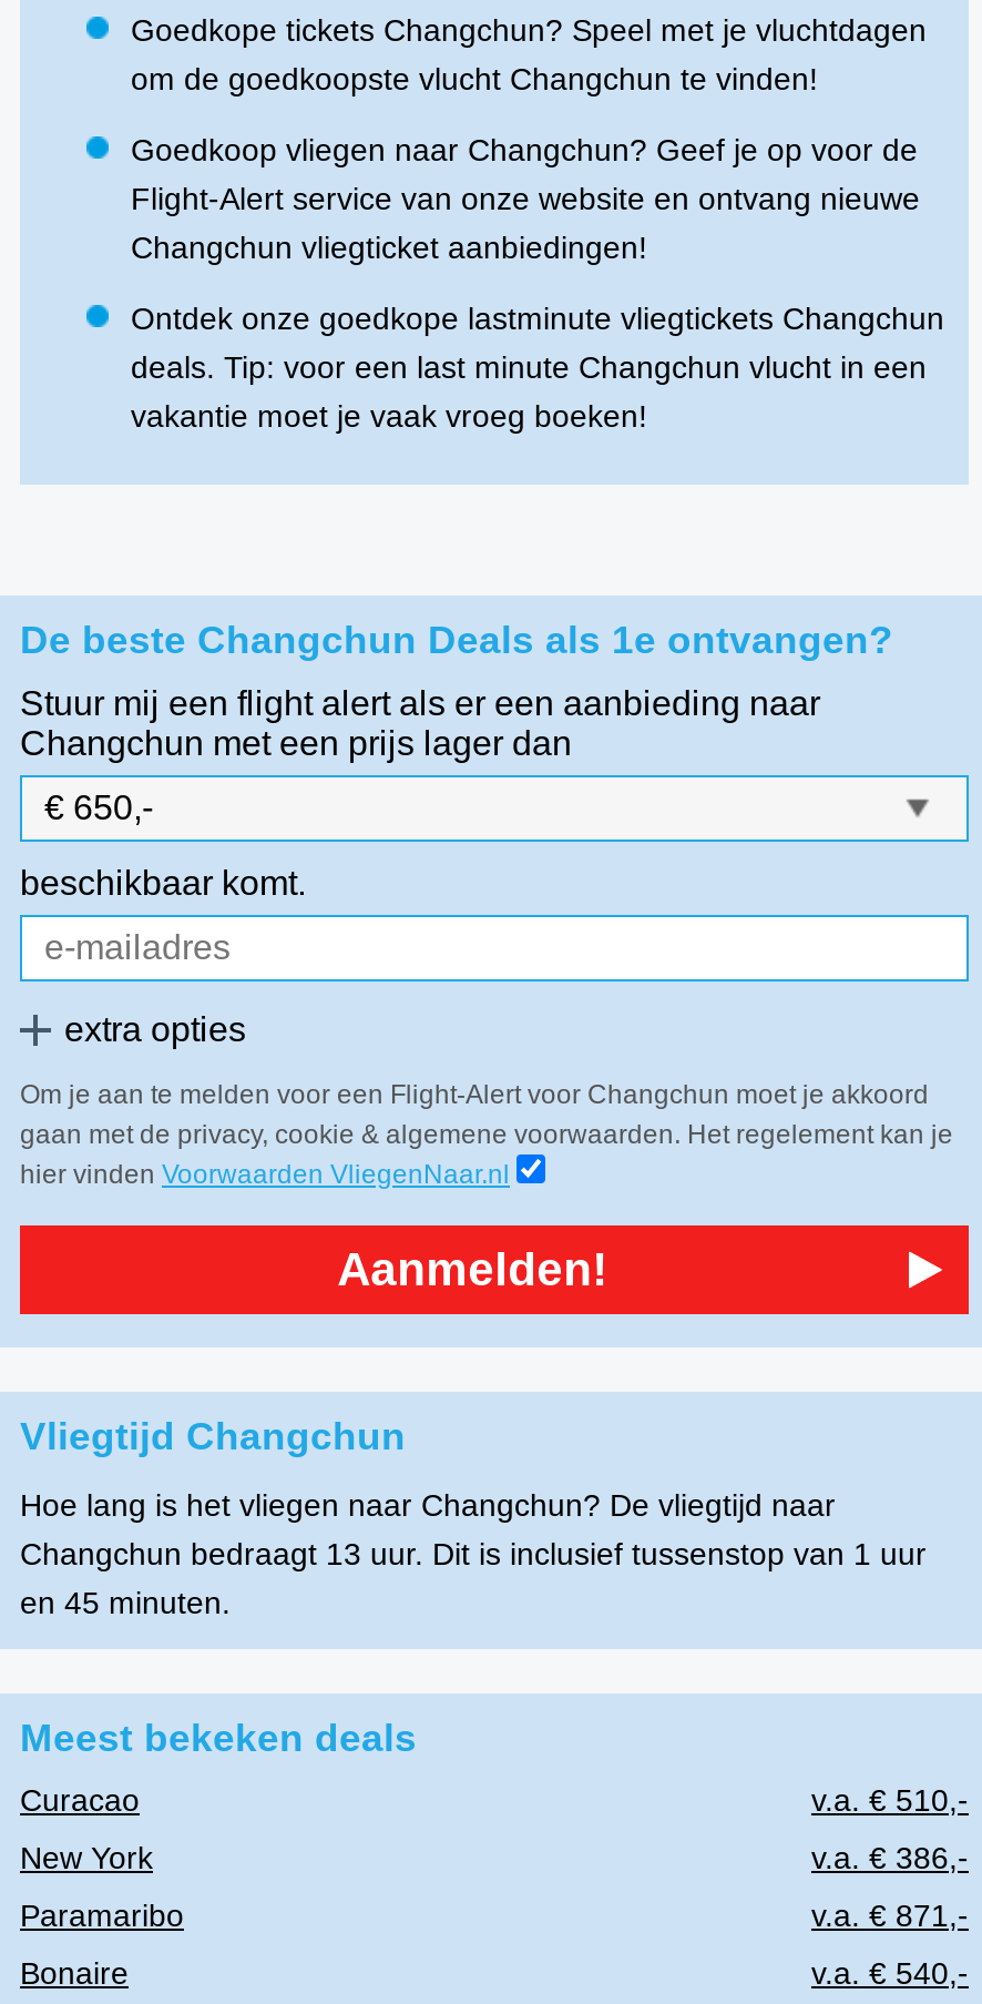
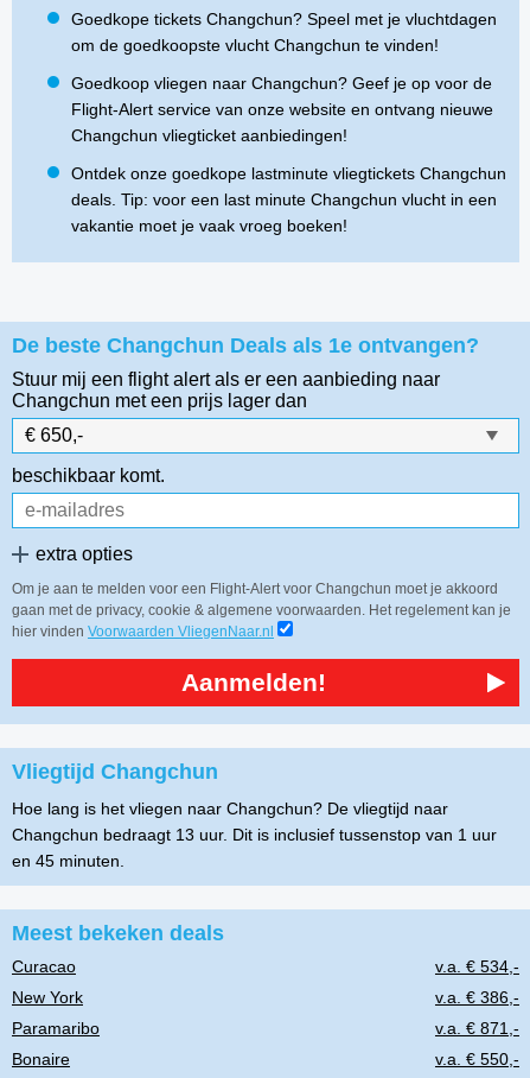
[811,1783,969,1818] v.a. € 510,- -> [435,957,519,976] v.a. € 534,-
[811,1956,969,1991] v.a. € 540,- -> [435,1050,519,1069] v.a. € 550,-

